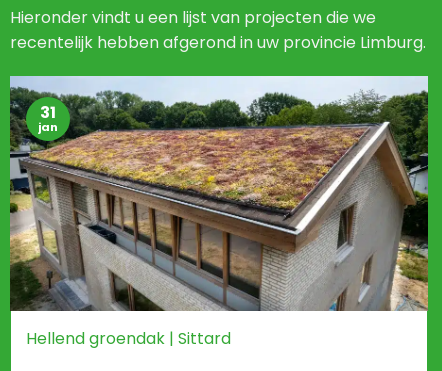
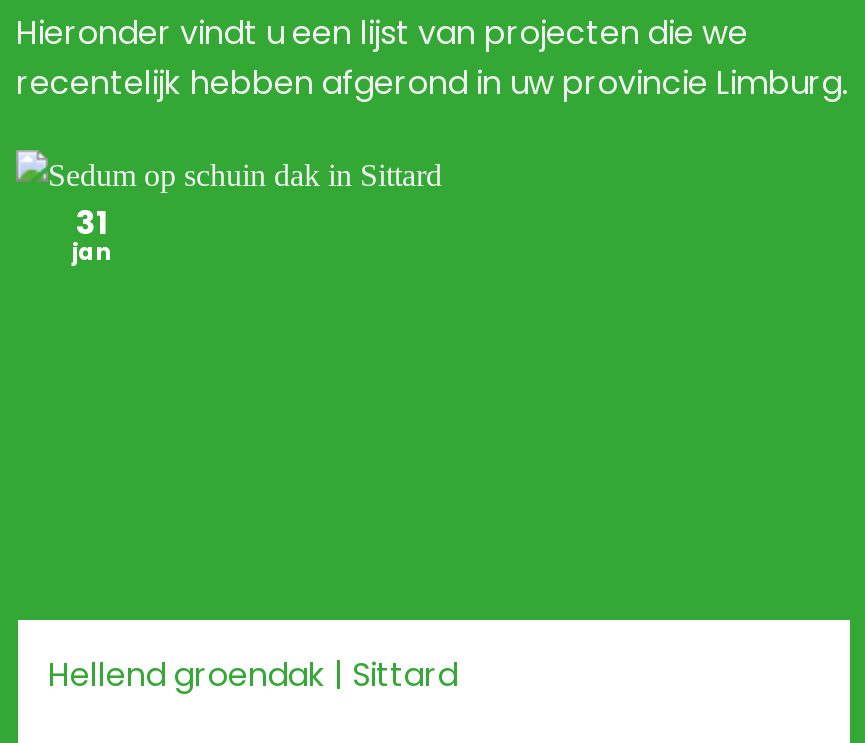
[9,75,429,312] [image] -> none

